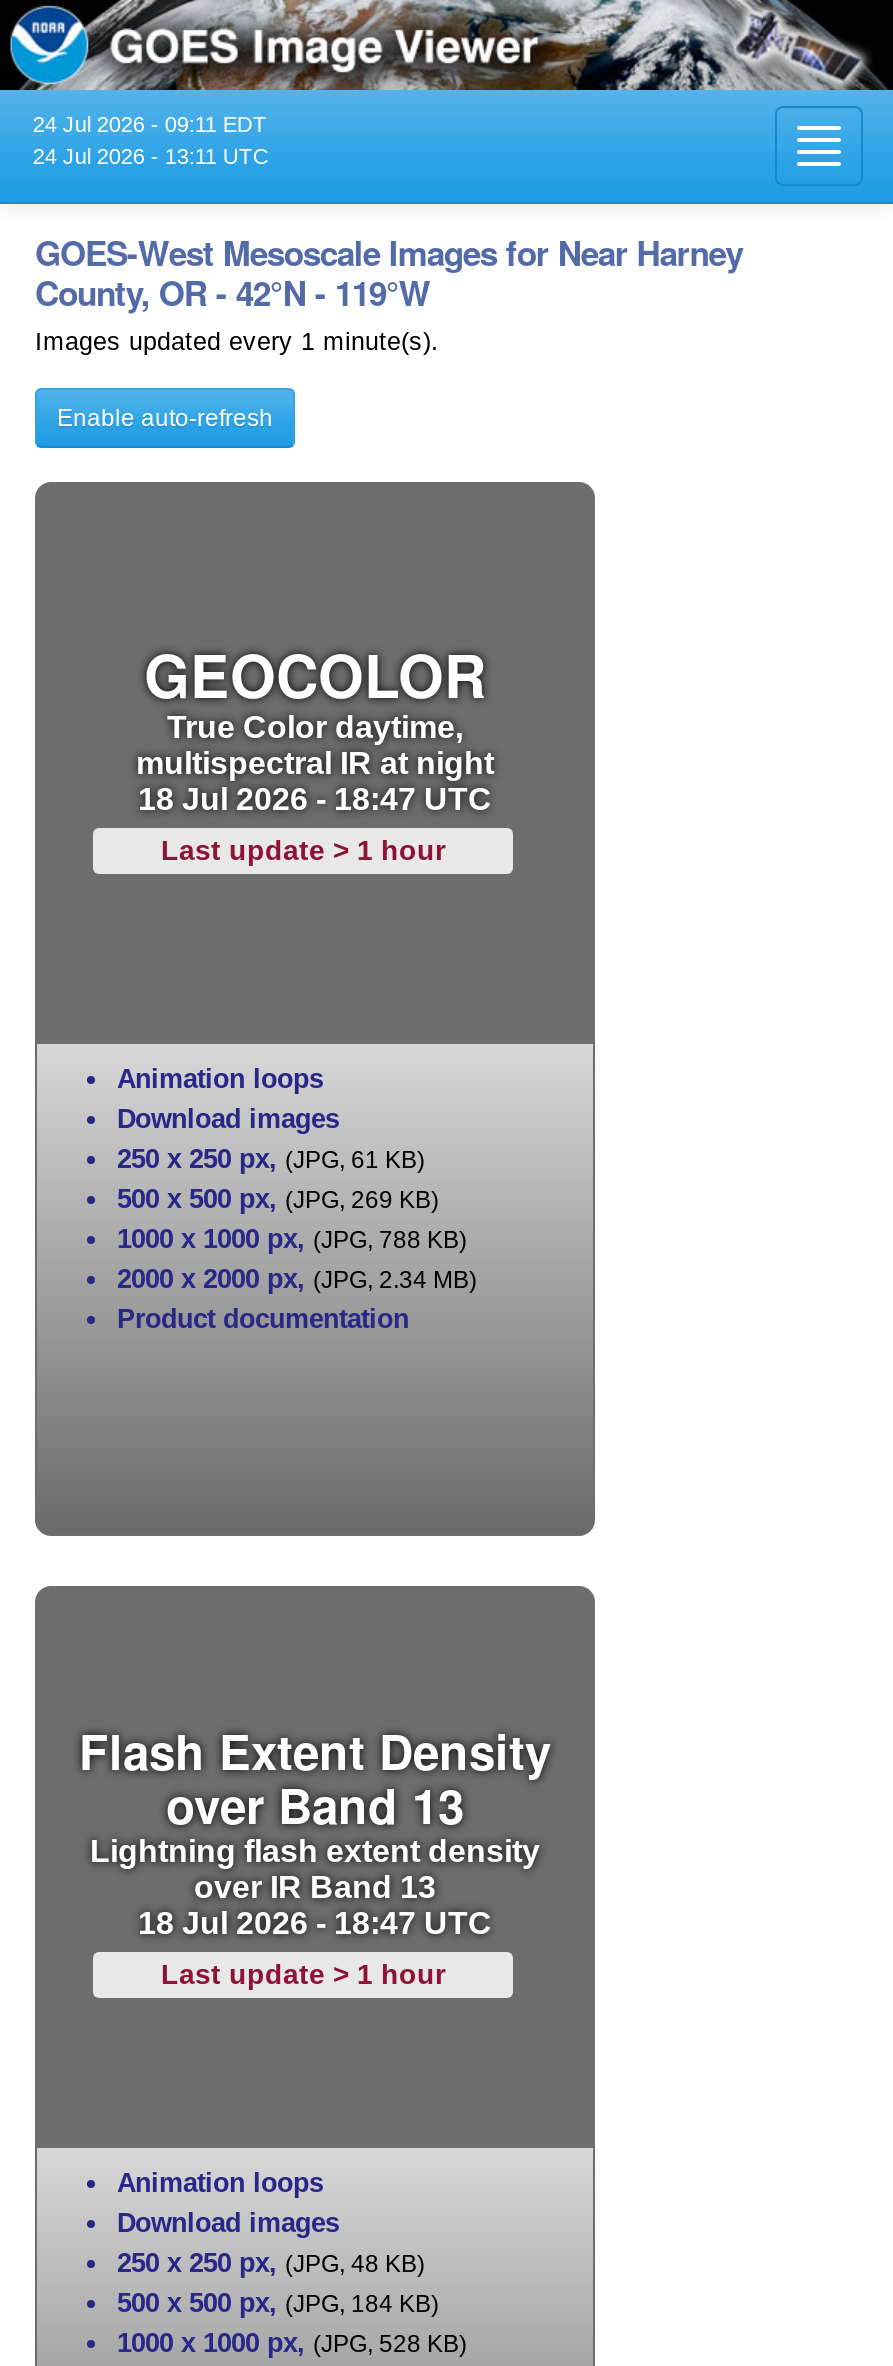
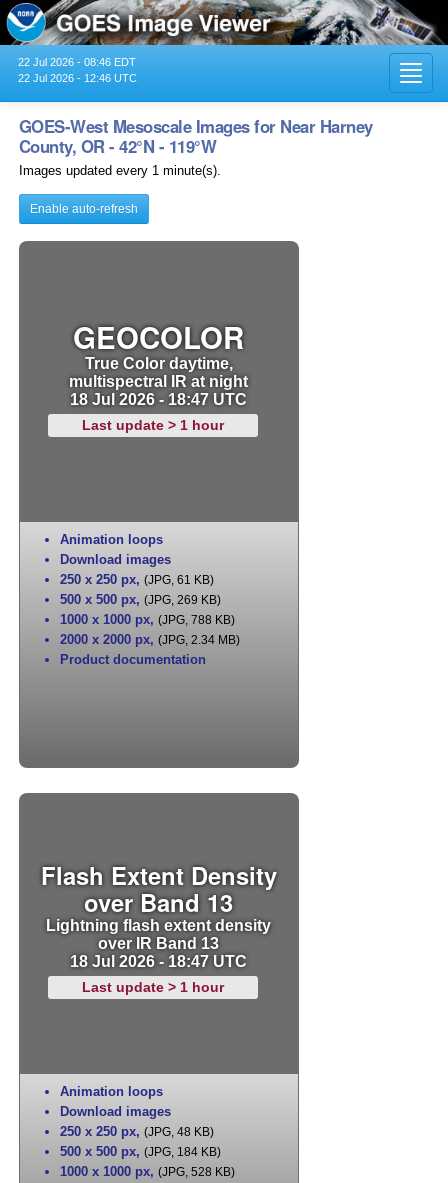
[33,112,267,136] 24 Jul 2026 - 09:11 EDT -> [18,56,136,68] 22 Jul 2026 - 08:46 EDT
[33,144,269,168] 24 Jul 2026 - 13:11 UTC -> [18,72,137,84] 22 Jul 2026 - 12:46 UTC

